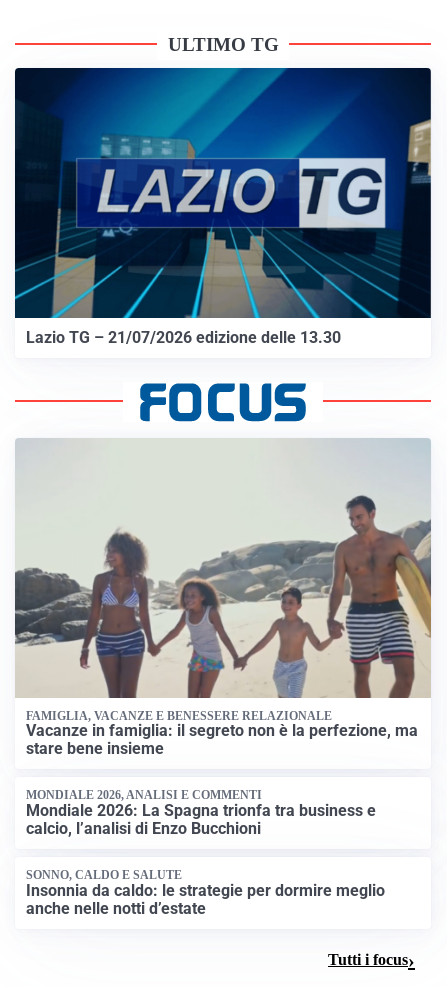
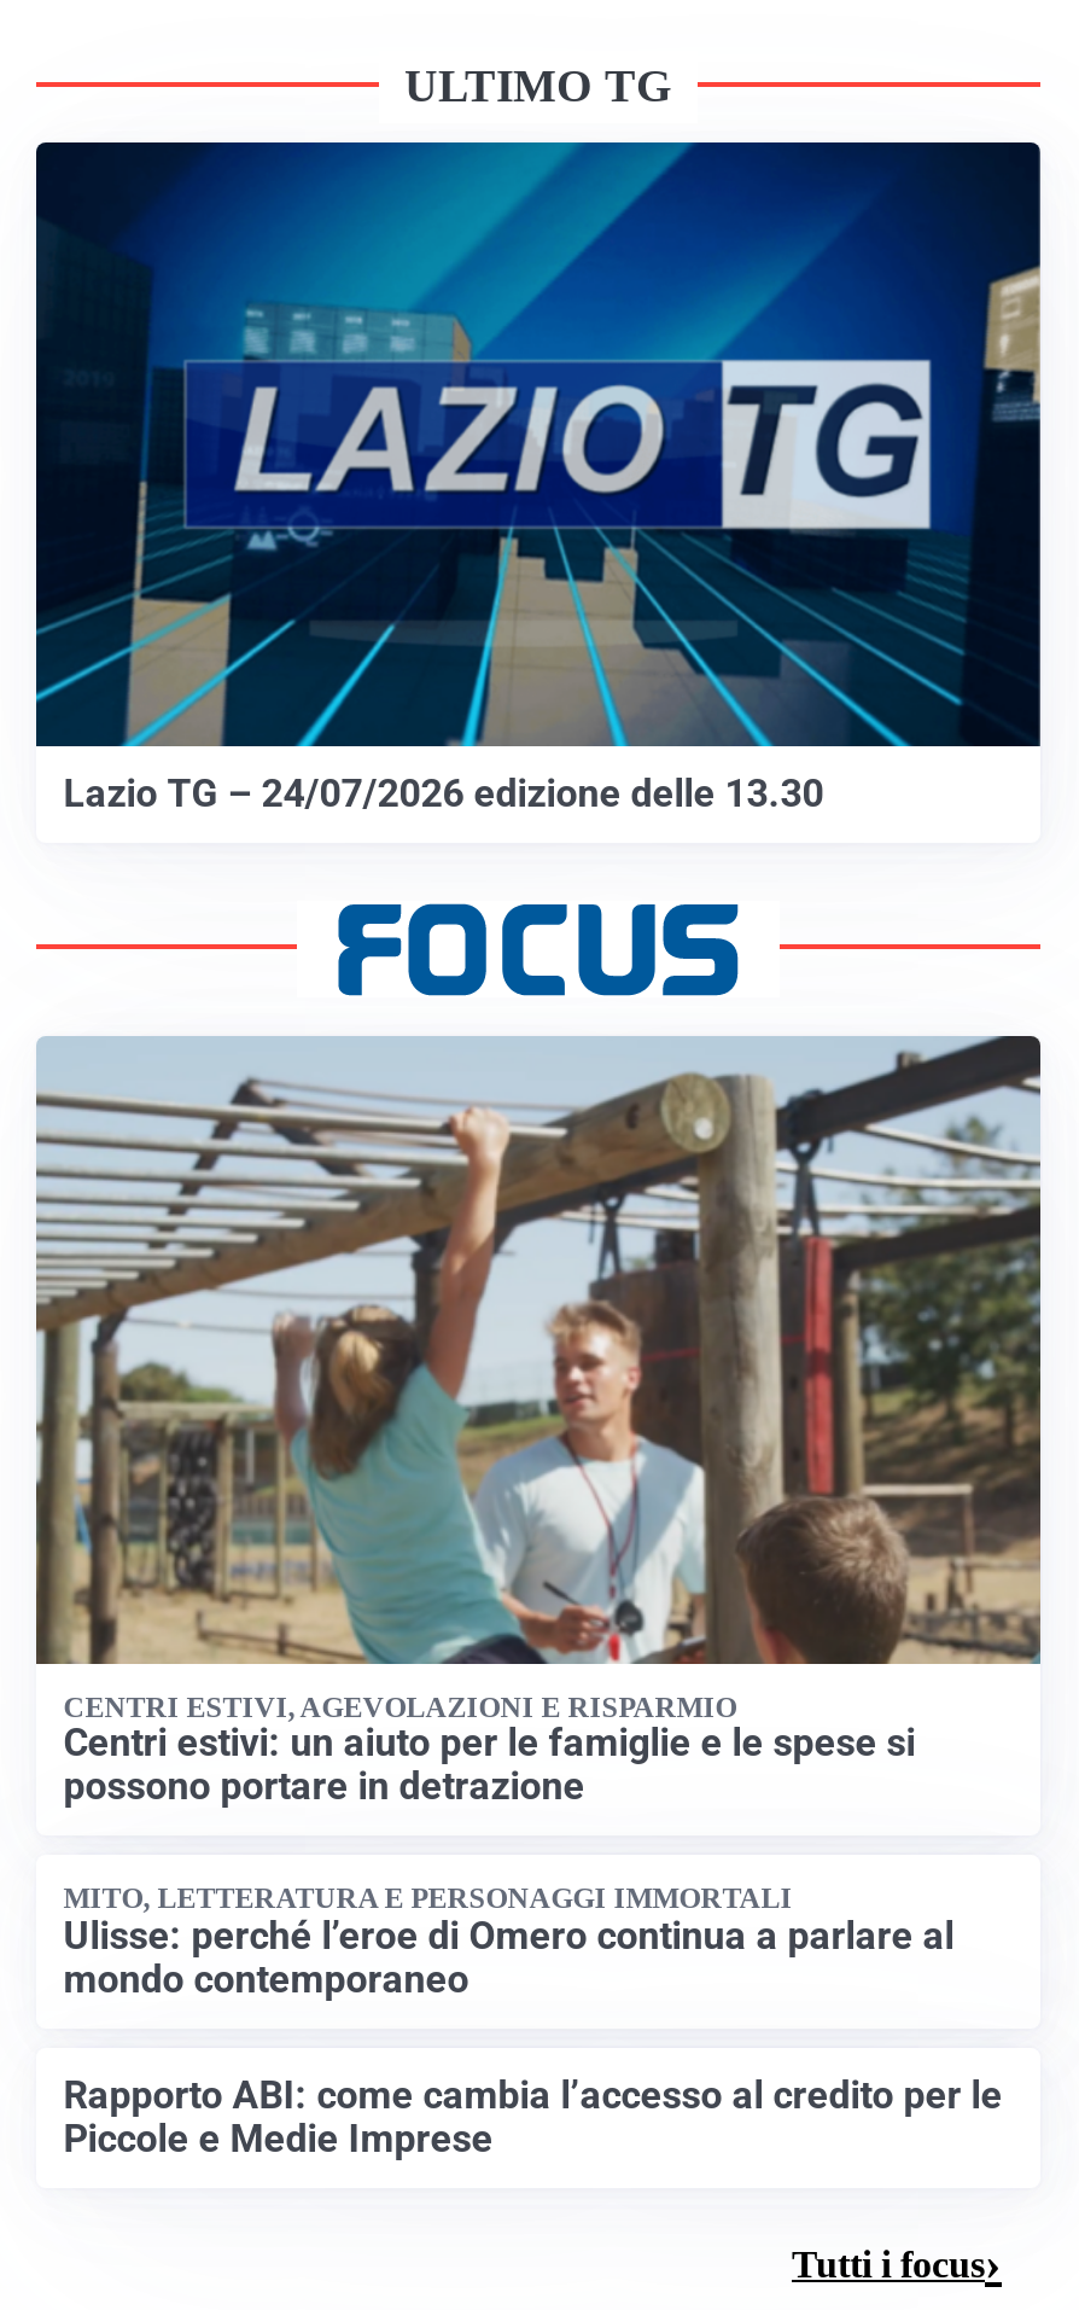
[26,328,341,347] Lazio TG – 21/07/2026 edizione delle 13.30 -> [63,770,824,816] Lazio TG – 24/07/2026 edizione delle 13.30
[15,438,431,758] [image] | FAMIGLIA, VACANZE E BENESSERE RELAZIONALE | Vacanze in famiglia: il segreto non è la perfezione, ma | stare bene insieme -> [34,1034,1043,1809] [image] | CENTRI ESTIVI, AGEVOLAZIONI E RISPARMIO | Centri estivi: un aiuto per le famiglie e le spese si | possono portare in detrazione
[26,788,376,838] MONDIALE 2026, ANALISI E COMMENTI | Mondiale 2026: La Spagna trionfa tra business e | calcio, l’analisi di Enzo Bucchioni -> [63,1882,954,2002] MITO, LETTERATURA E PERSONAGGI IMMORTALI | Ulisse: perché l’eroe di Omero continua a parlare al | mondo contemporaneo
[26,868,385,918] SONNO, CALDO E SALUTE | Insonnia da caldo: le strategie per dormire meglio | anche nelle notti d’estate -> [63,2073,1002,2162] Rapporto ABI: come cambia l’accesso al credito per le | Piccole e Medie Imprese

